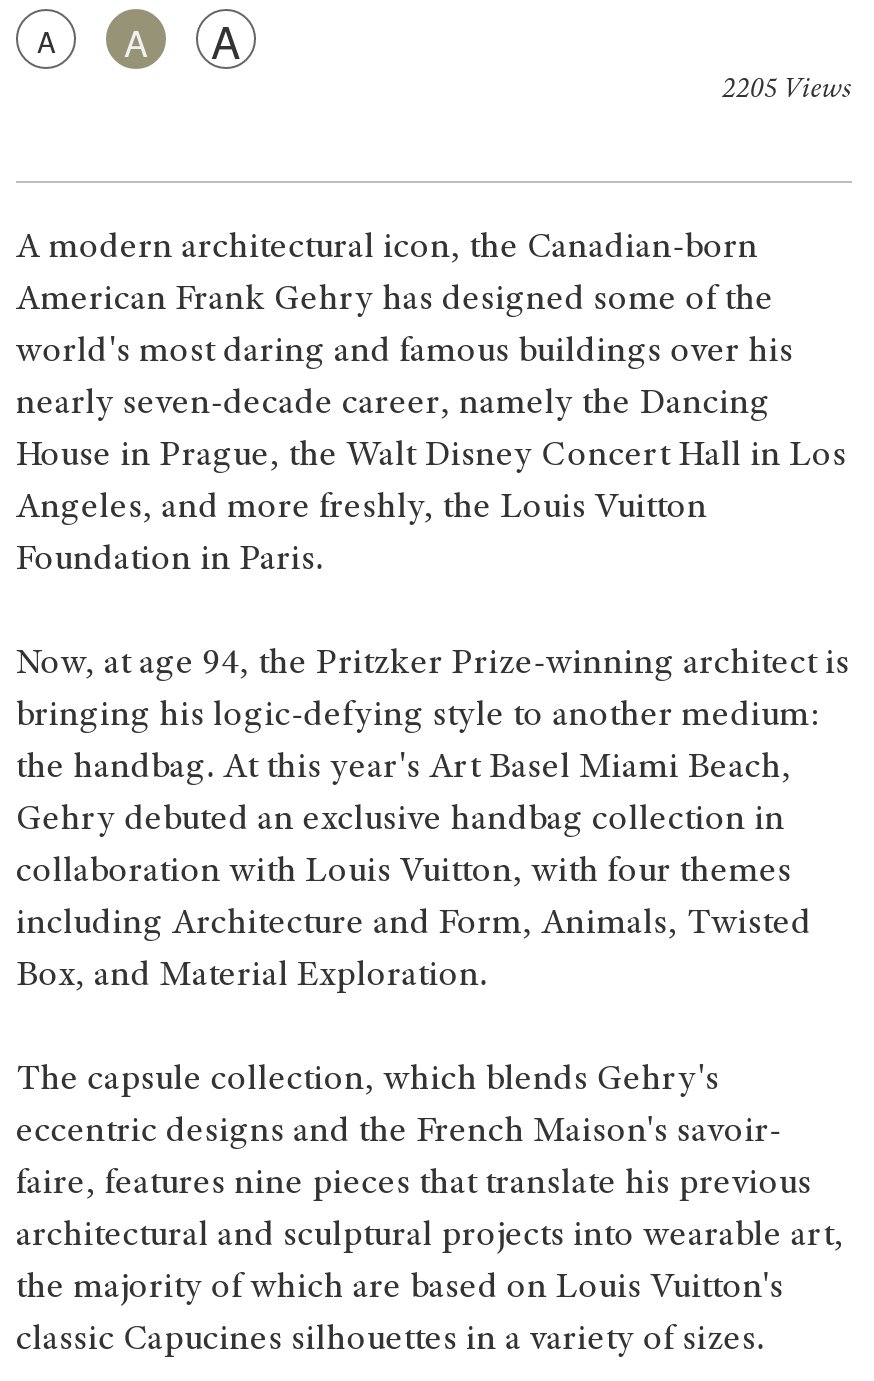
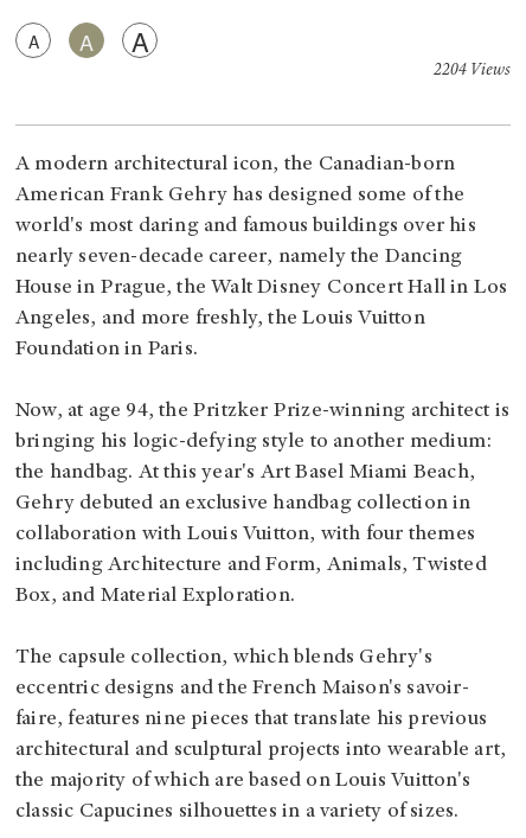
[722,78,852,106] 2205 Views -> [434,63,511,80] 2204 Views

